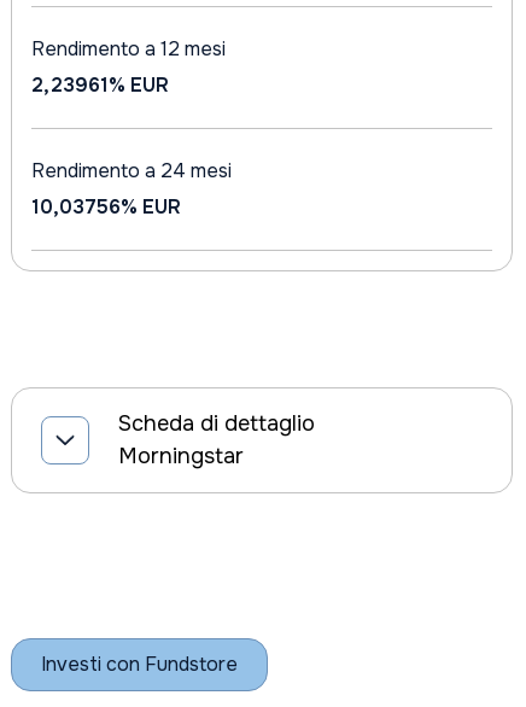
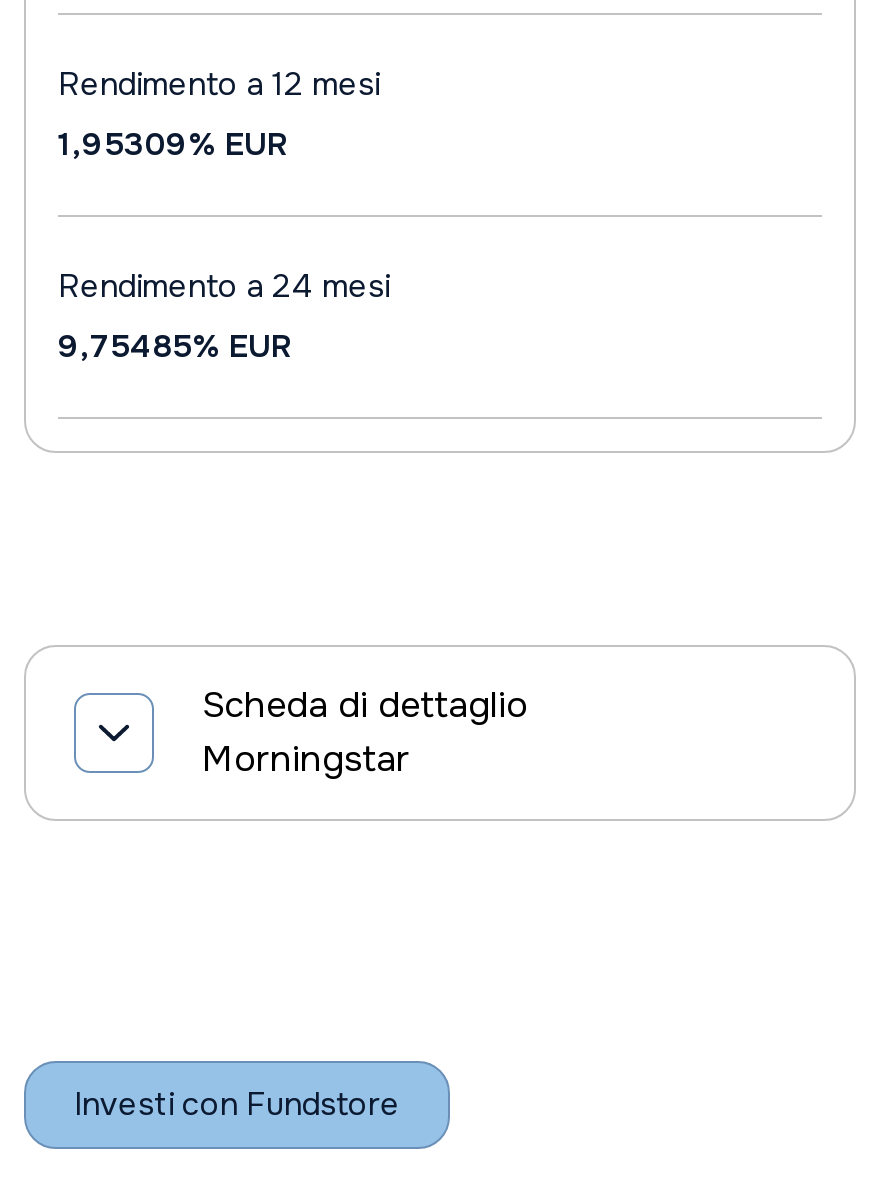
[31,72,169,98] 2,23961% EUR -> [58,123,288,165] 1,95309% EUR
[31,194,181,220] 10,03756% EUR -> [58,325,292,367] 9,75485% EUR

